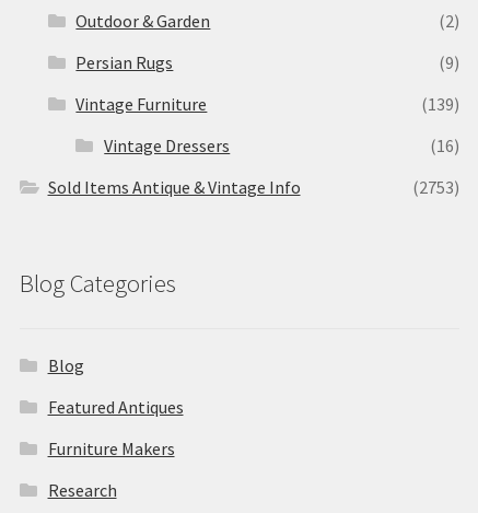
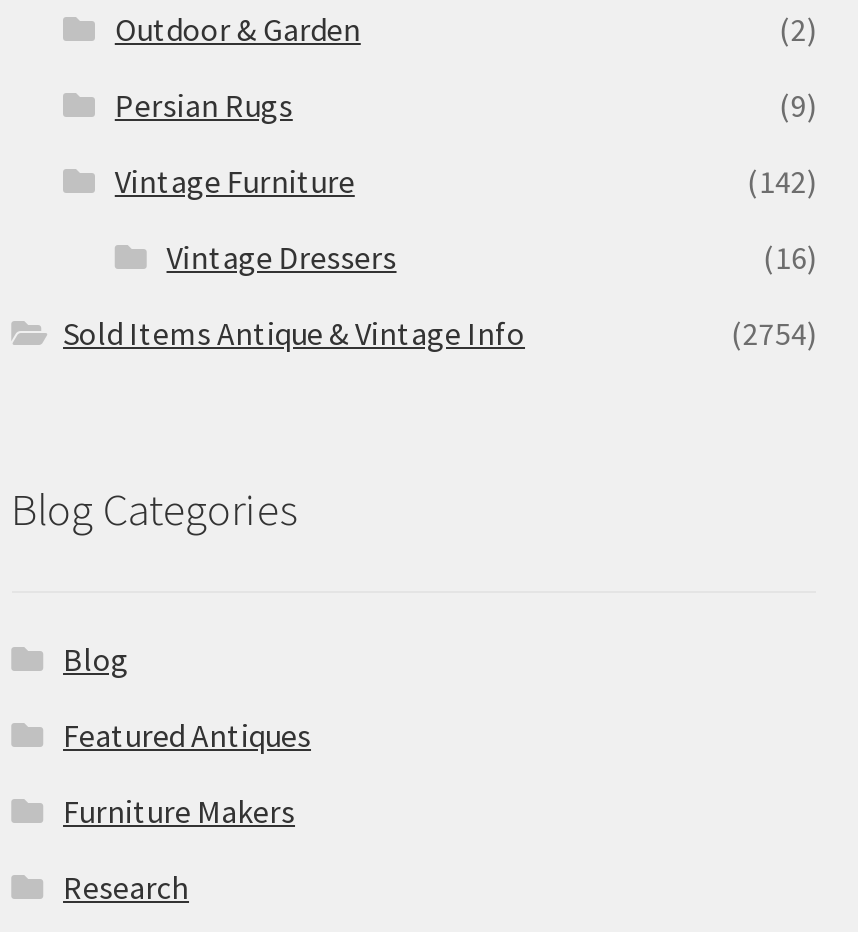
[422,93,460,115] (139) -> [747,160,817,200] (142)
[413,176,460,198] (2753) -> [731,312,817,352] (2754)

